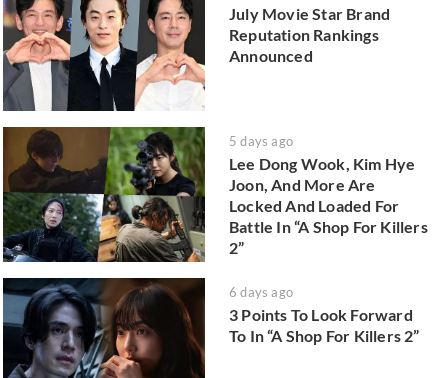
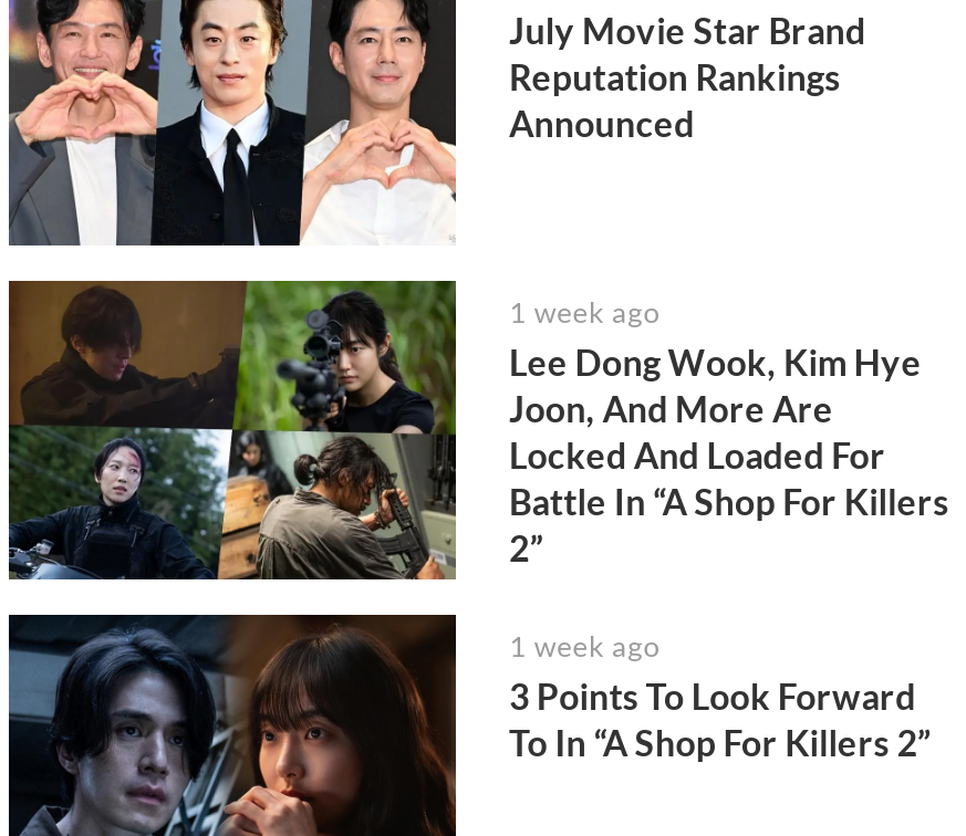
[229,133,293,149] 5 days ago -> [509,295,659,330] 1 week ago
[229,284,293,300] 6 days ago -> [509,628,659,663] 1 week ago

